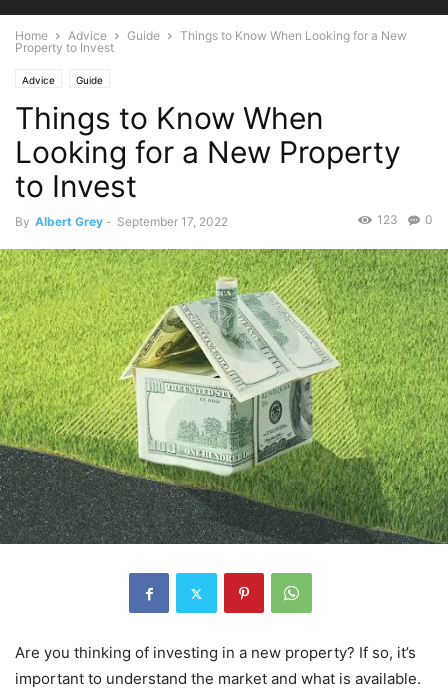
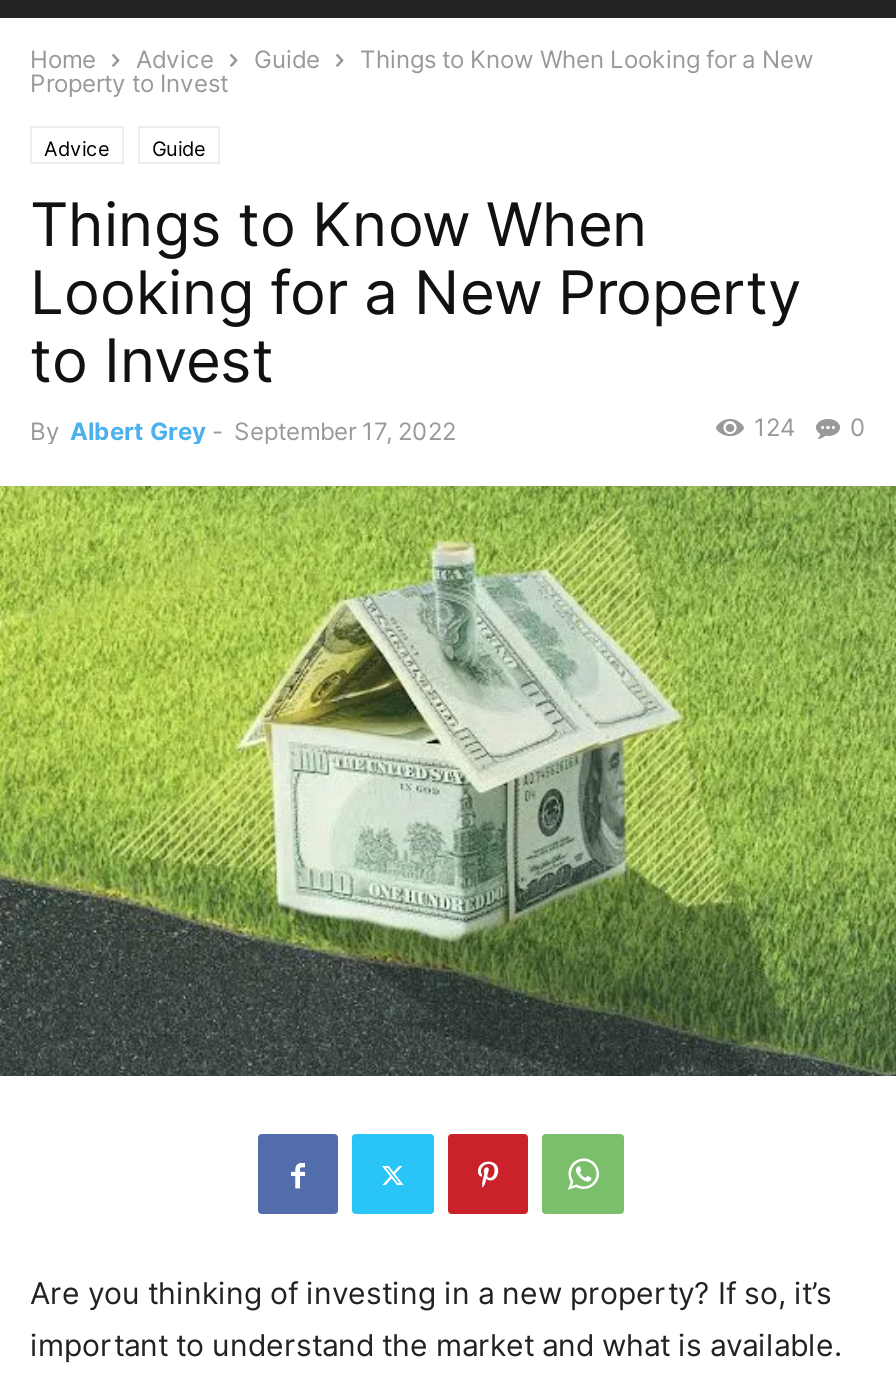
[377,212,433,227] 123 0 -> [754,412,866,442] 124 0

